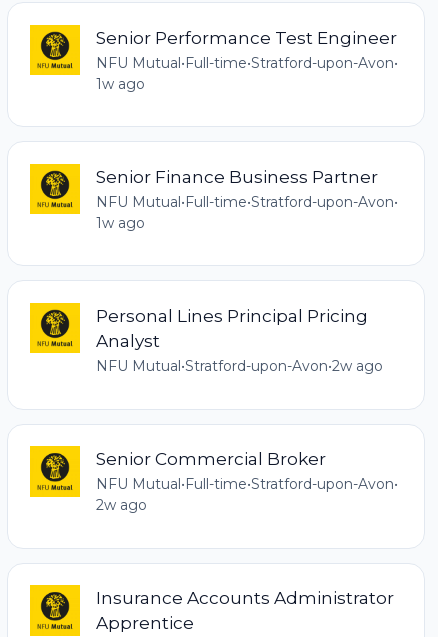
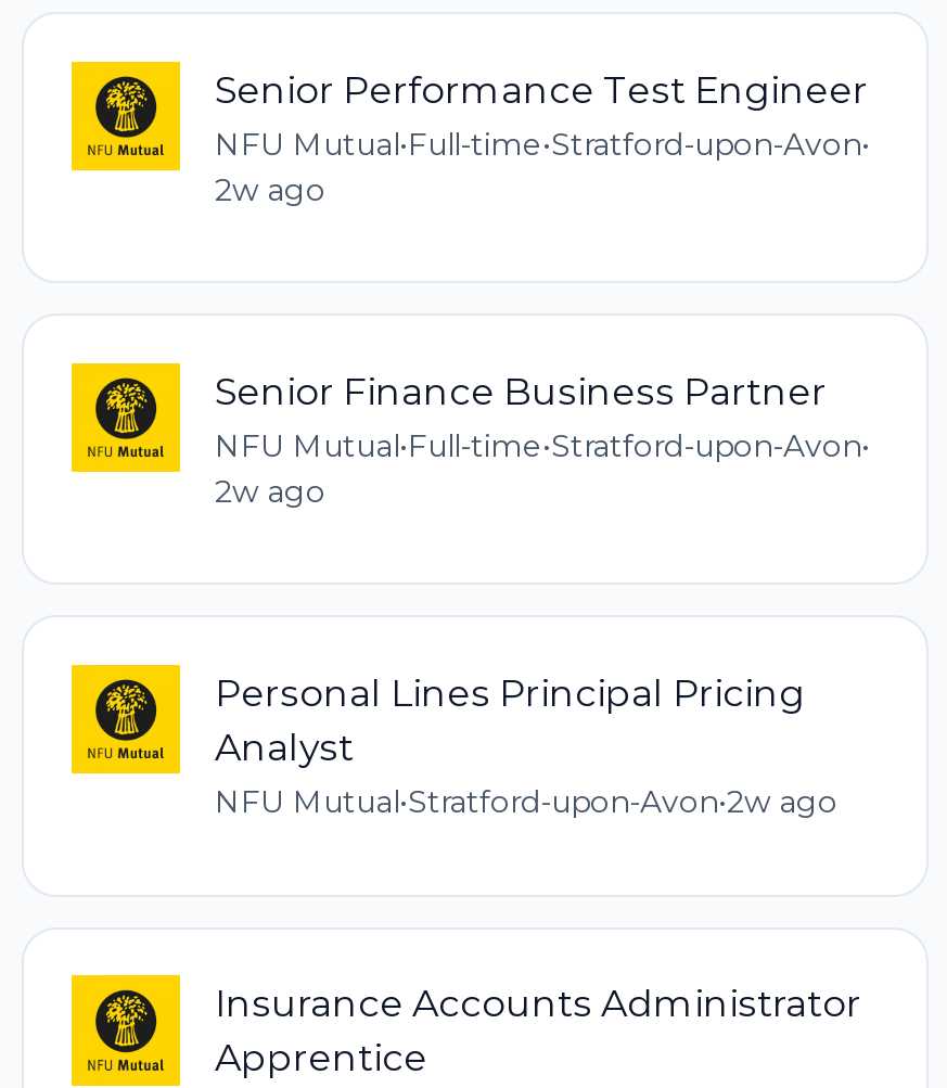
[96,74,145,92] 1w ago -> [215,169,325,208] 2w ago
[96,214,145,232] 1w ago -> [215,471,325,510] 2w ago
[96,448,398,514] Senior Commercial Broker | NFU Mutual•Full-time•Stratford-upon-Avon• | 2w ago -> none

